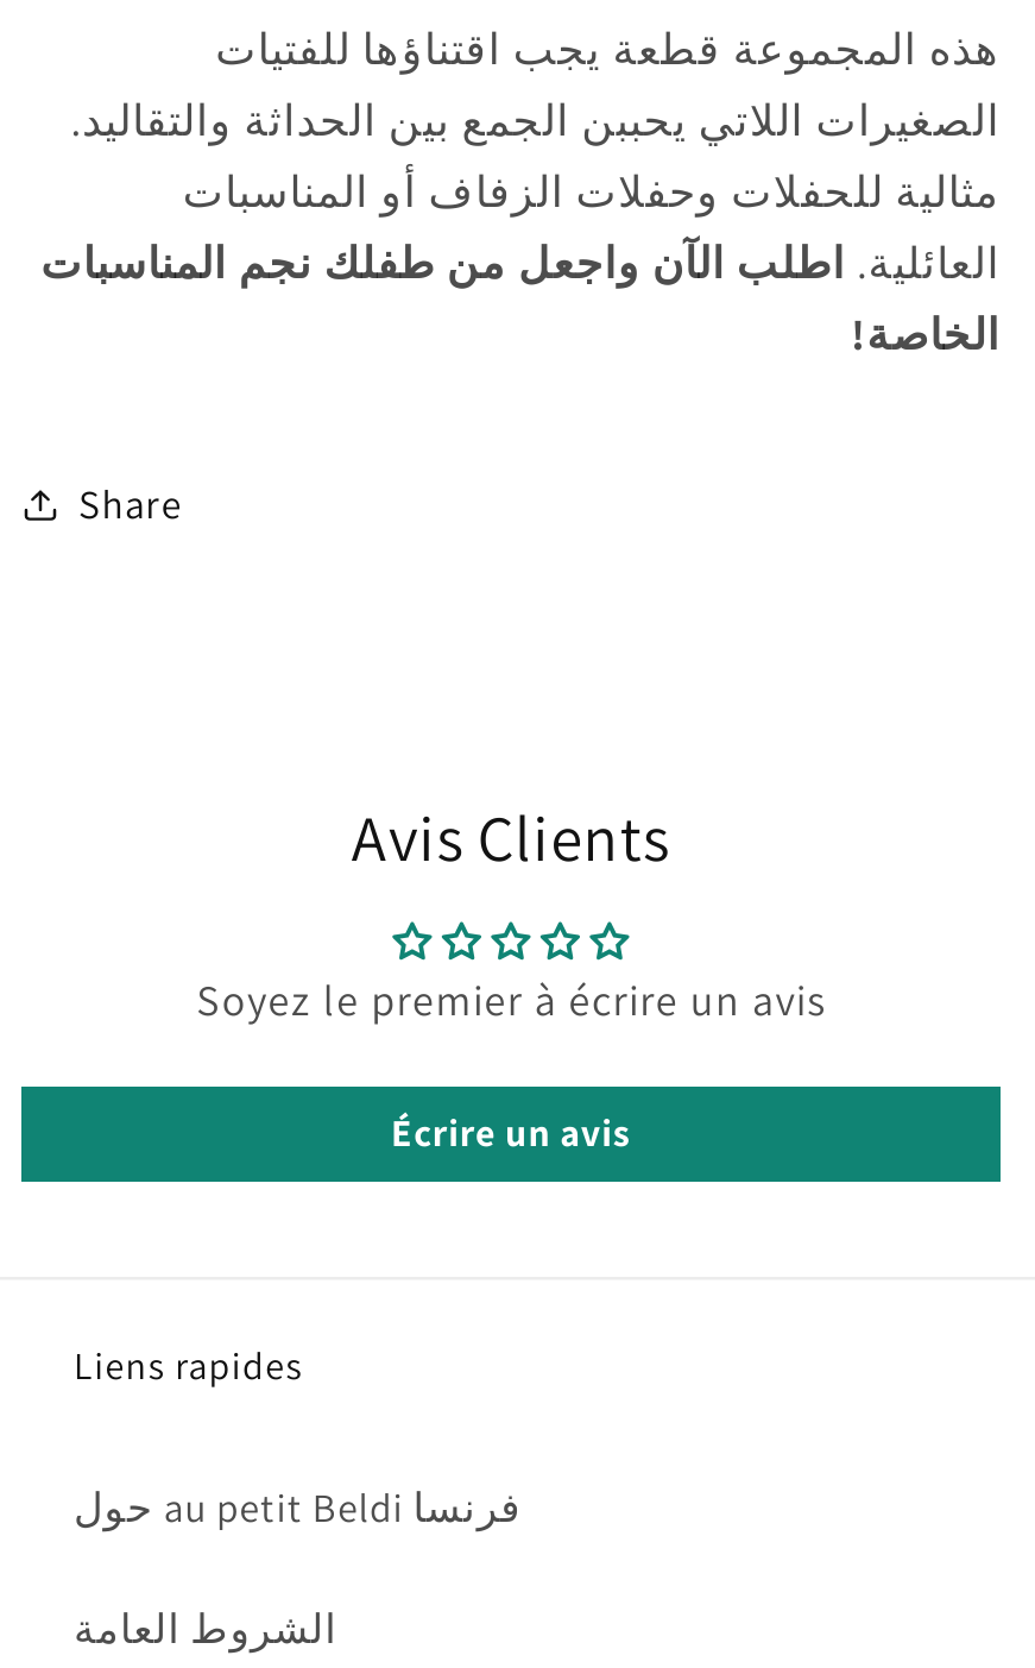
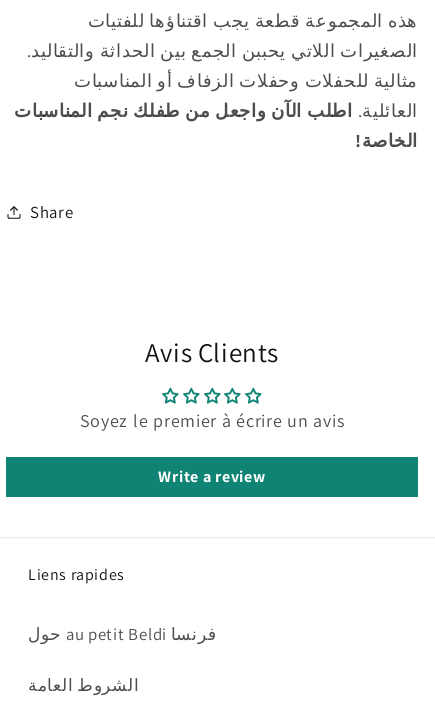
[391,1107,631,1157] Écrire un avis -> [158,466,265,487] Write a review

